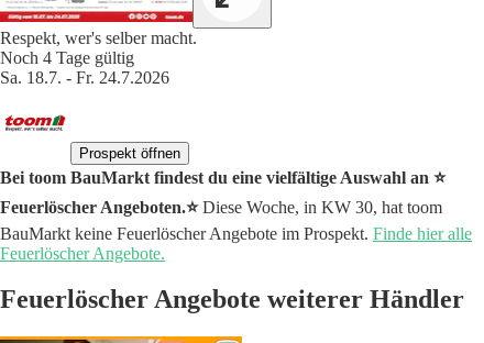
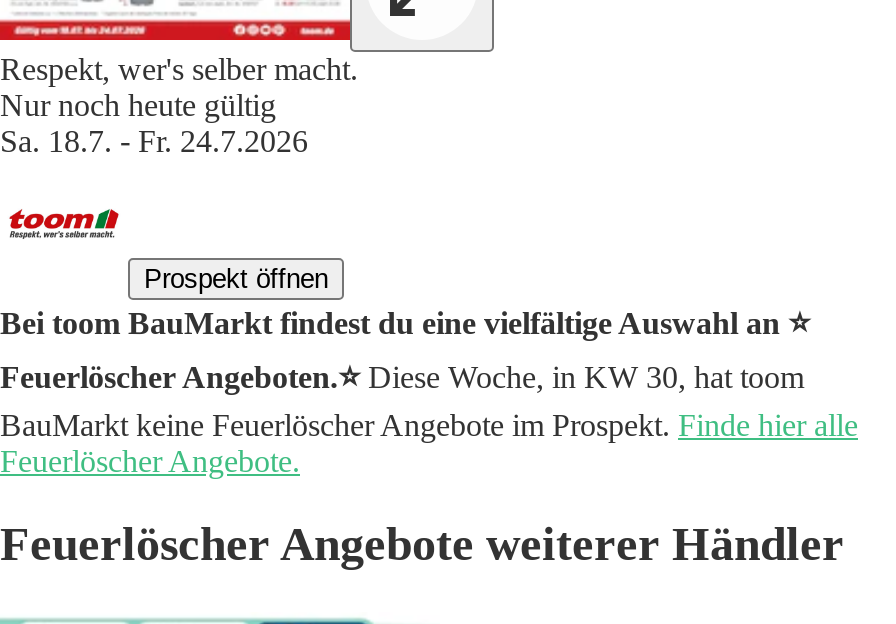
[0,48,134,67] Noch 4 Tage gültig -> [0,87,276,121] Nur noch heute gültig

